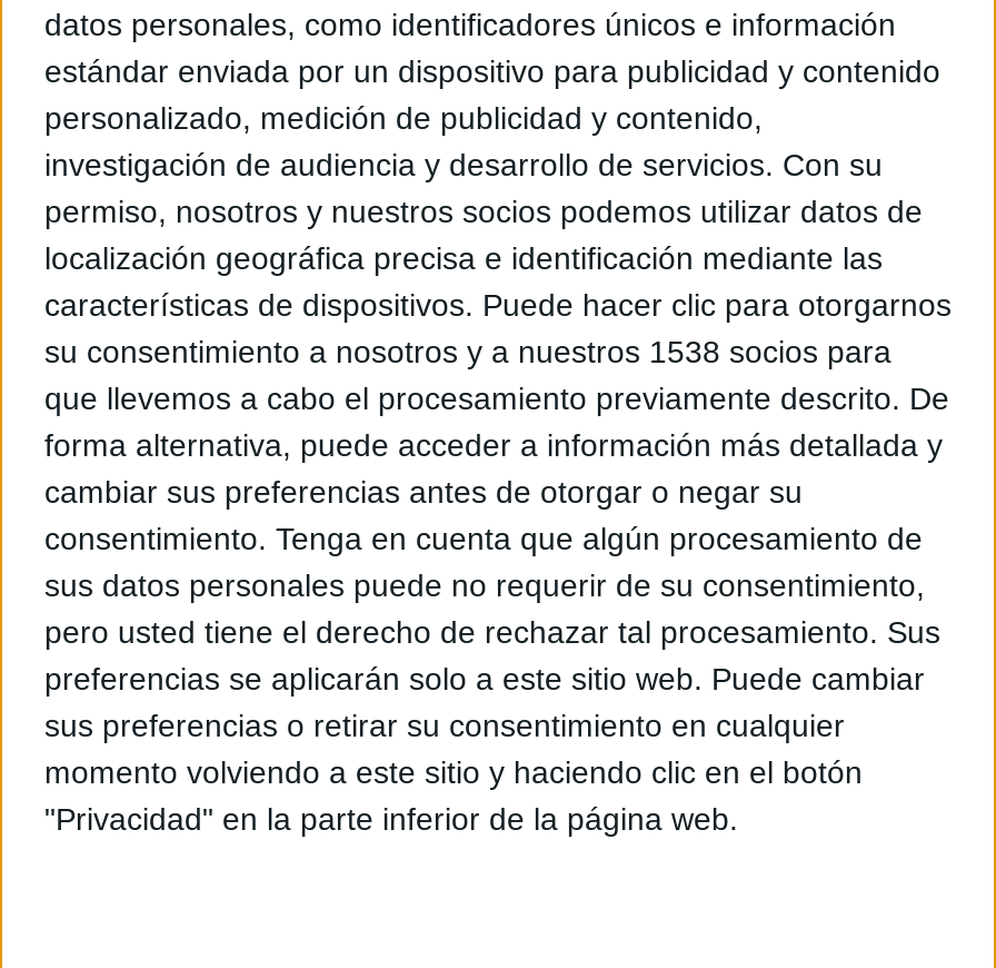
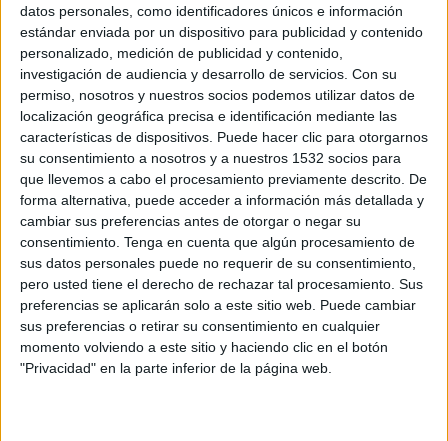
[44,333,892,369] su consentimiento a nosotros y a nuestros 1538 socios para -> [20,150,401,166] su consentimiento a nosotros y a nuestros 1532 socios para

